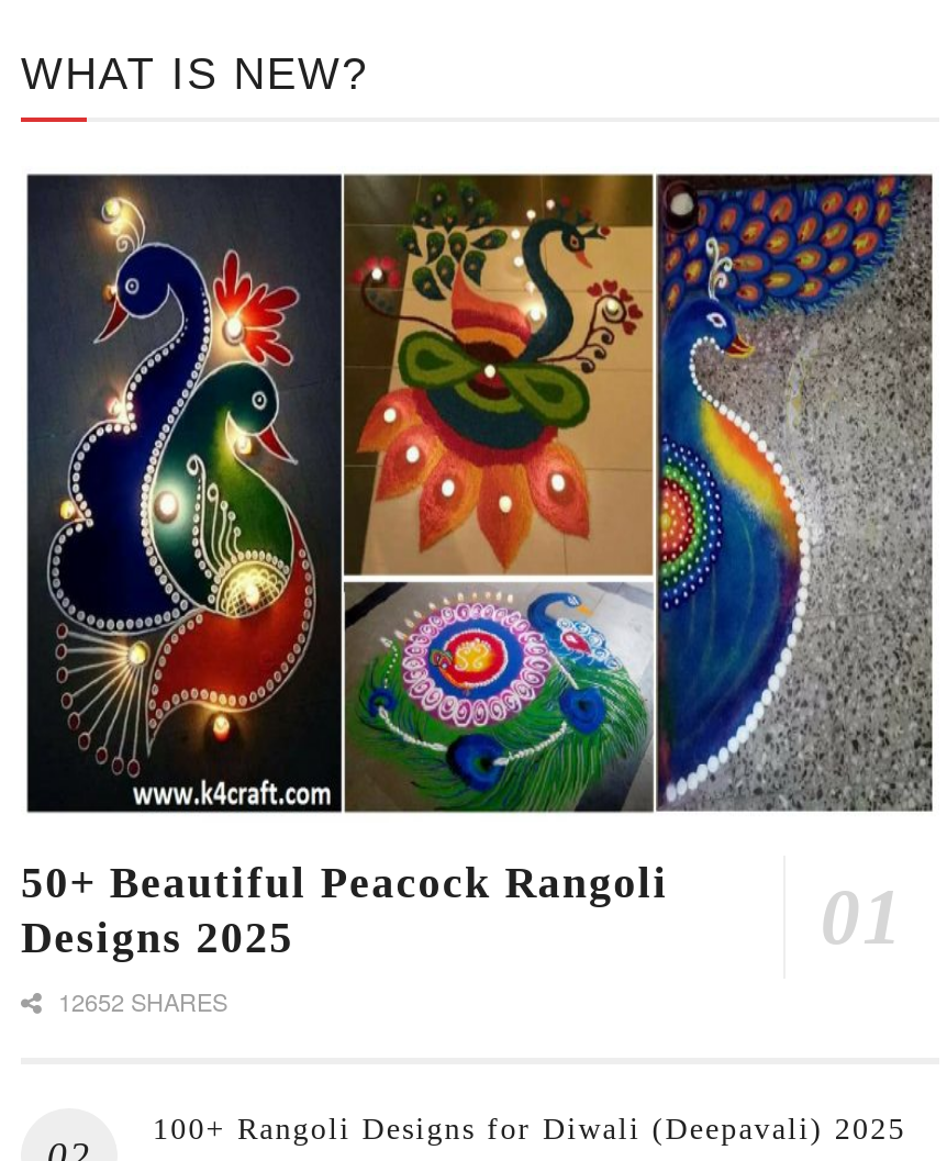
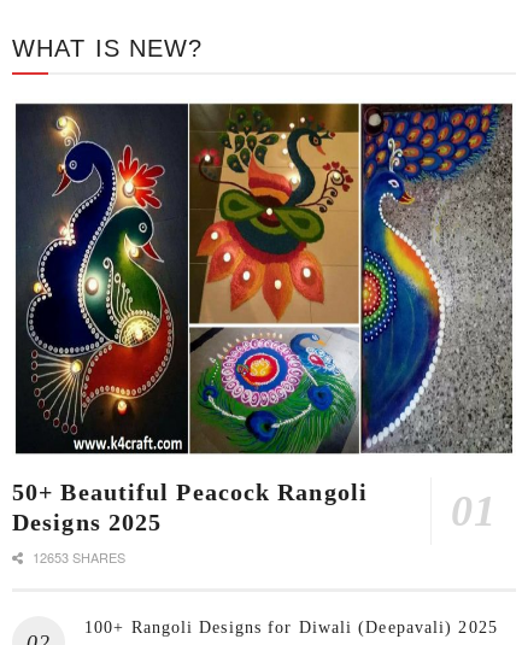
[52,983,227,1018] 12652 SHARES -> [29,547,125,567] 12653 SHARES

